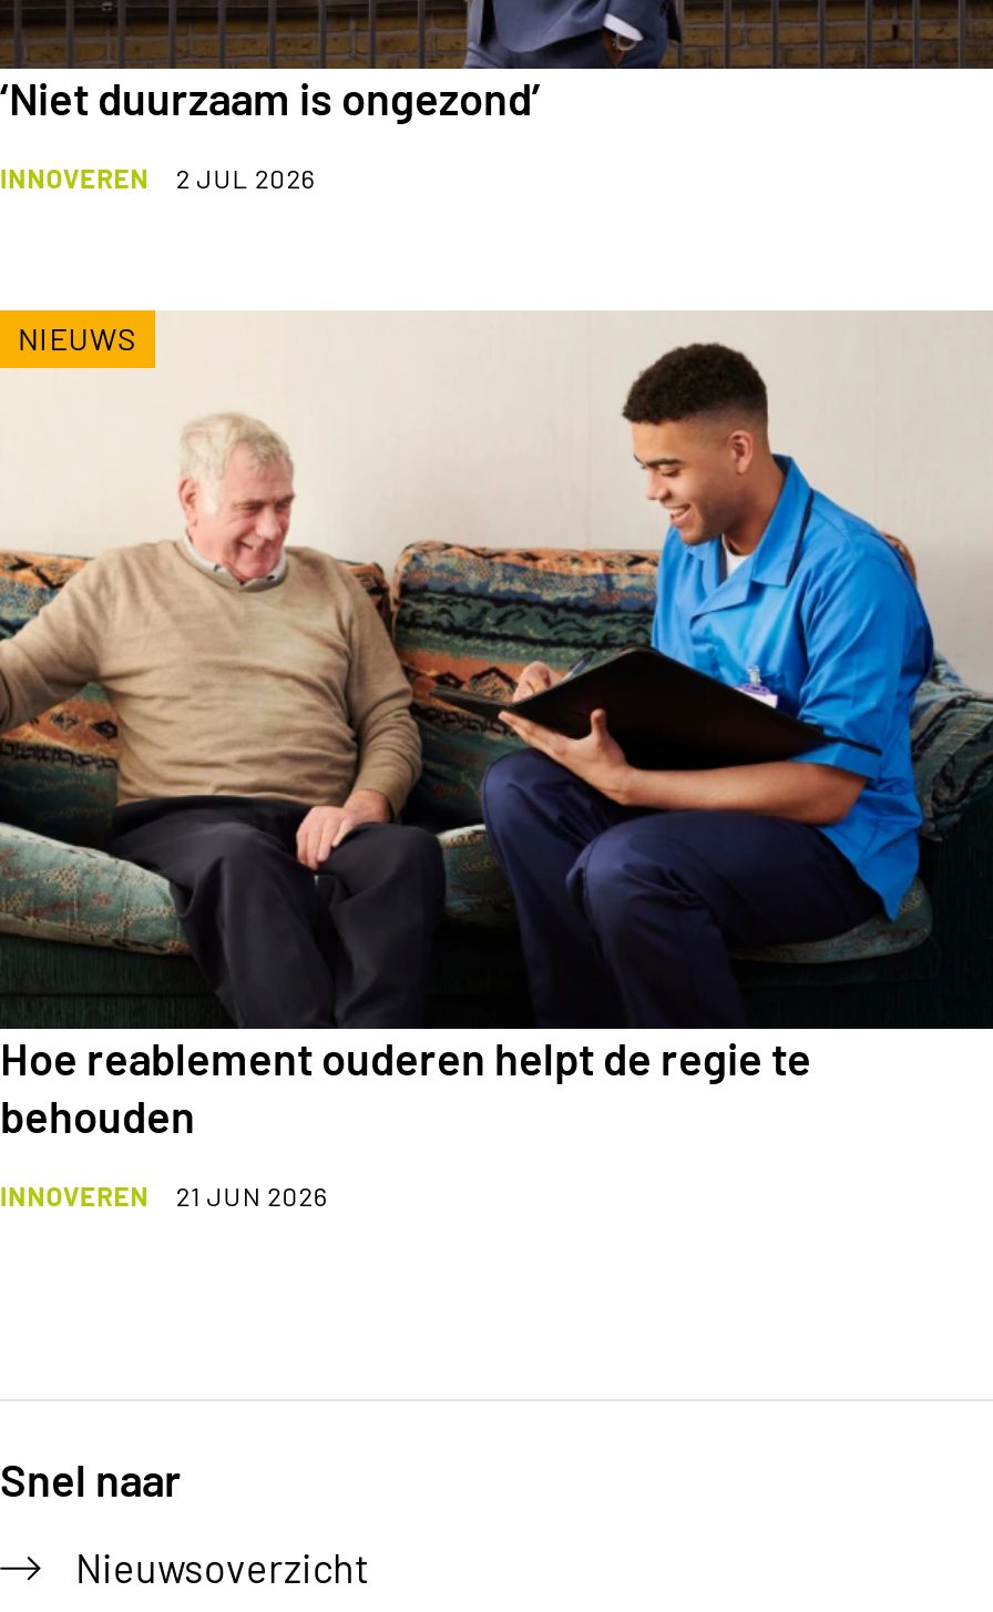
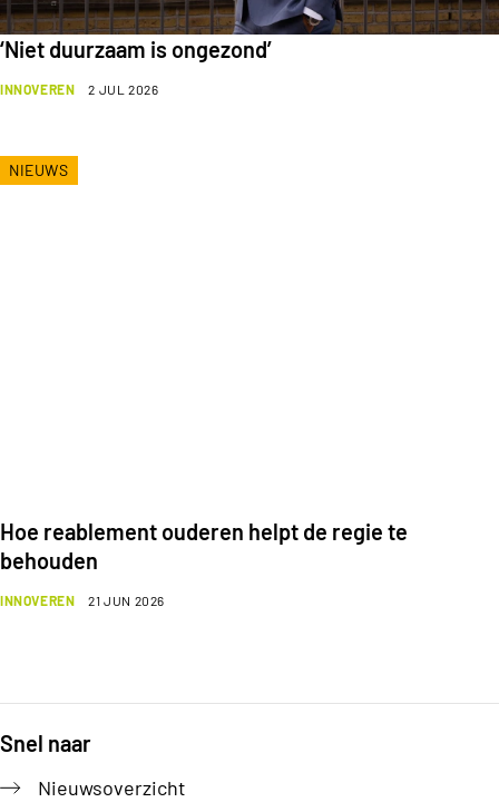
[7,310,986,1031] [image] -> none

